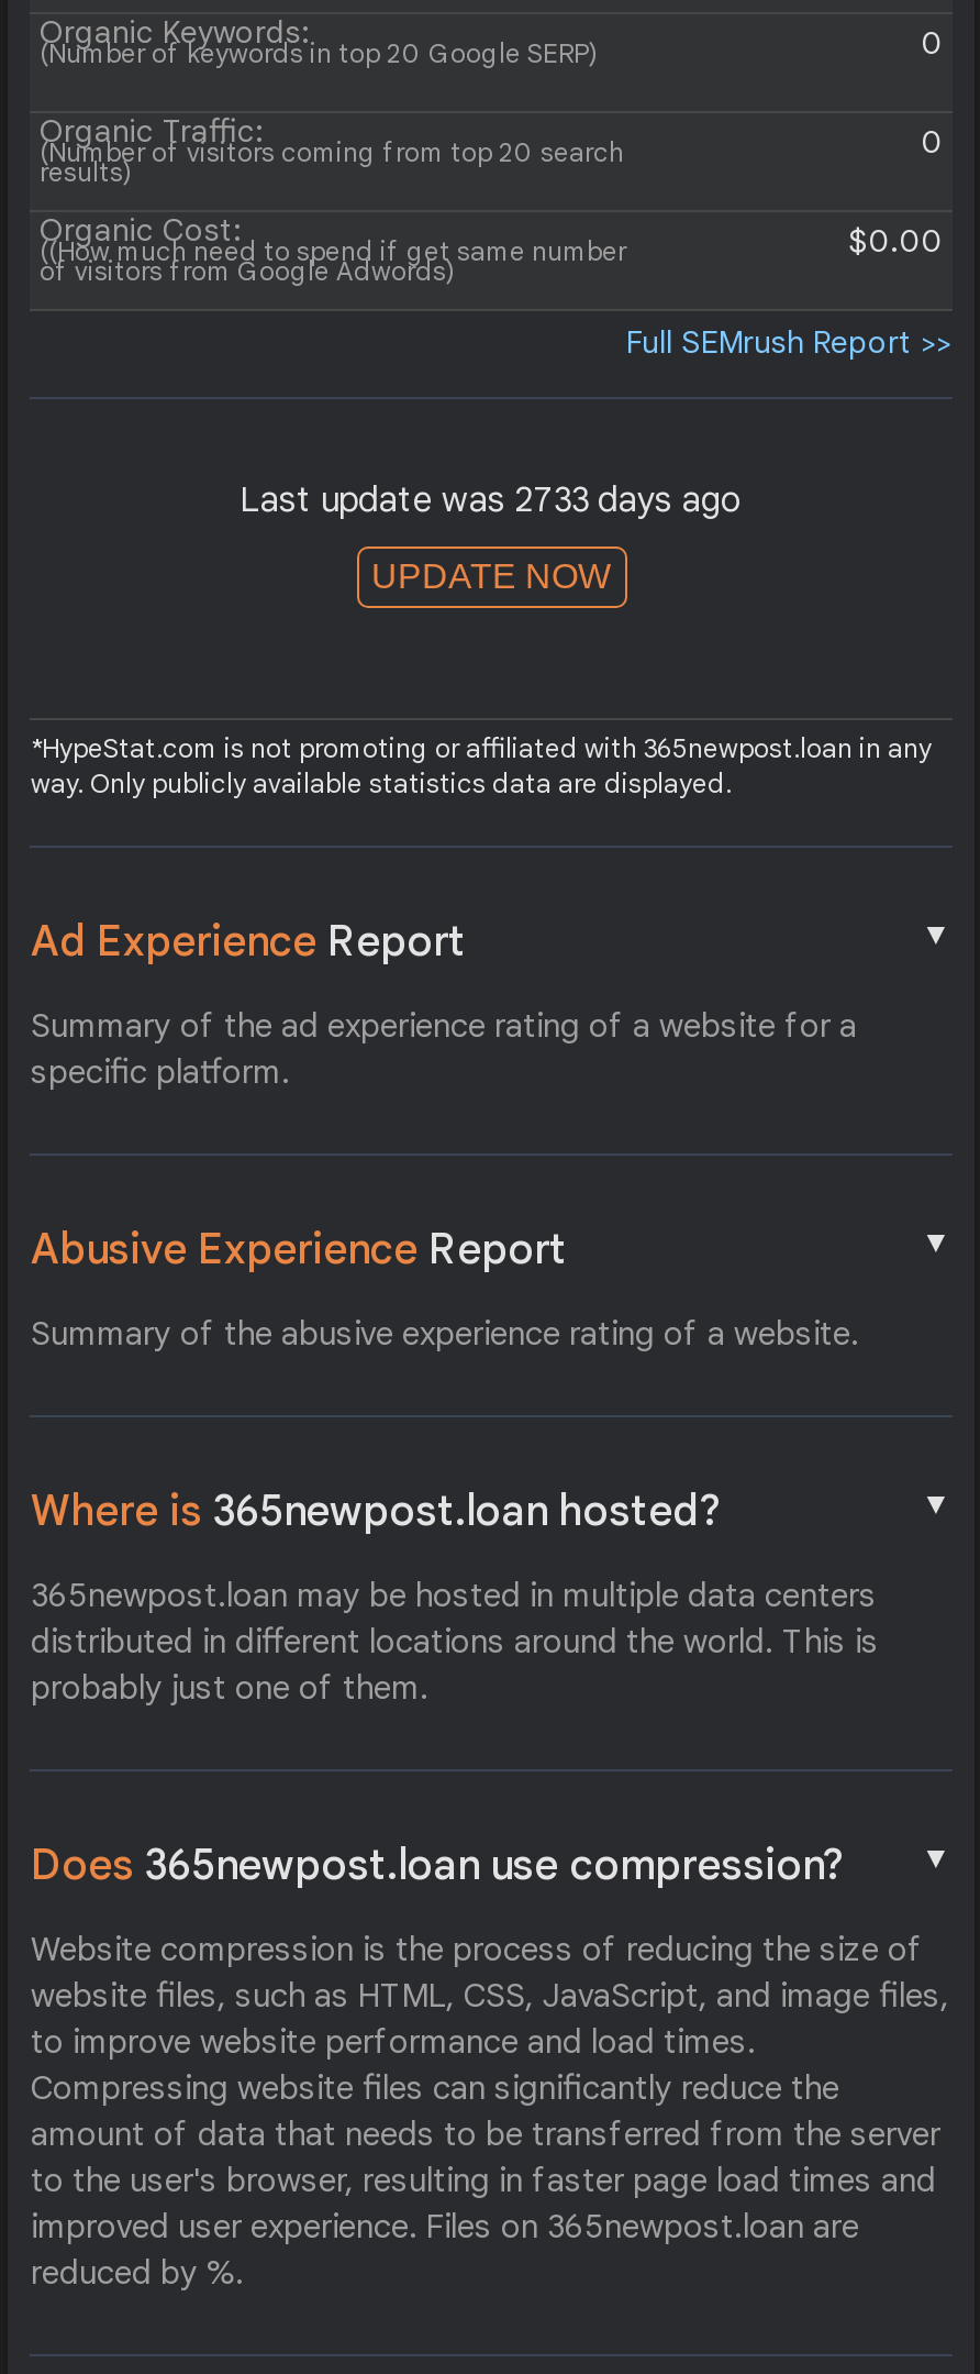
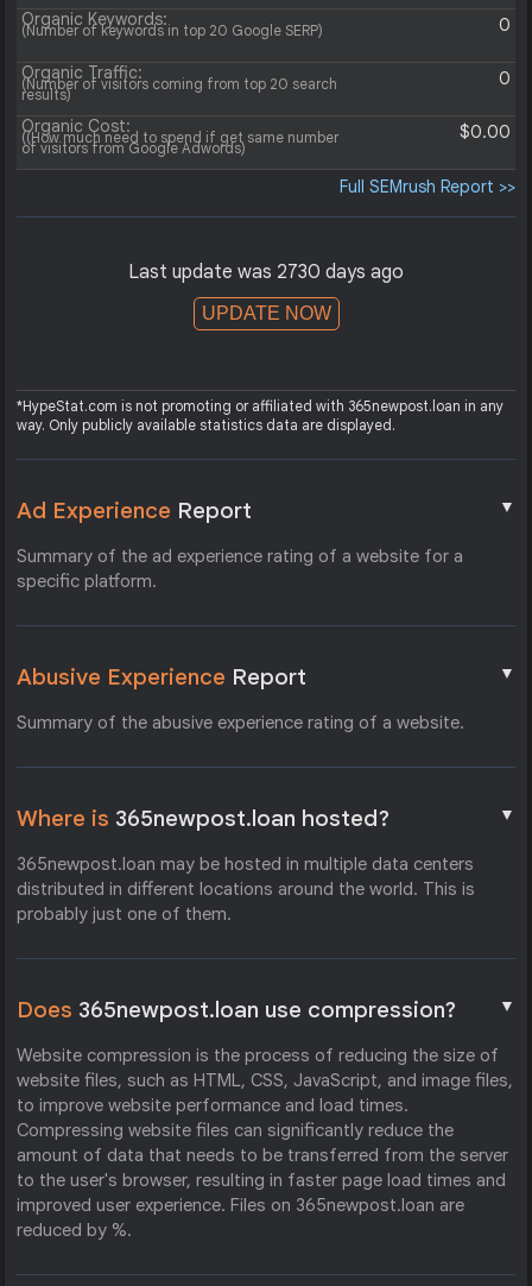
[240,479,743,523] Last update was 2733 days ago -> [128,261,404,284] Last update was 2730 days ago

